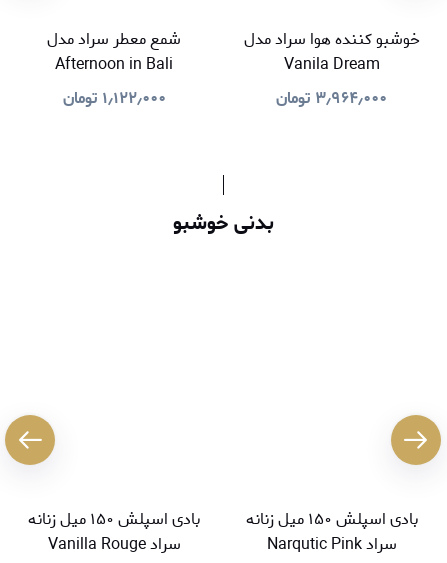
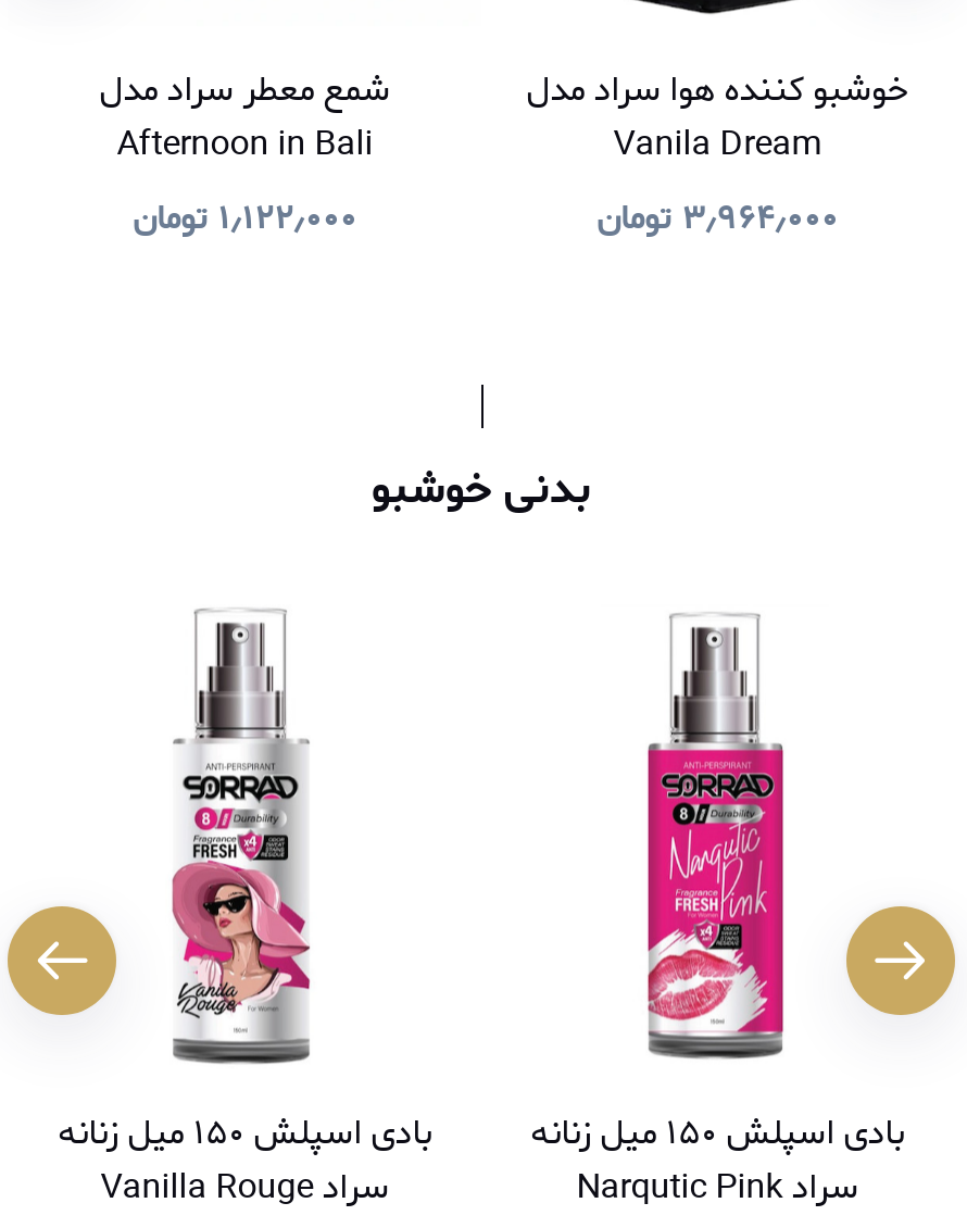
none -> [171,609,312,1065] [image]
none -> [644,613,786,1061] [image]

